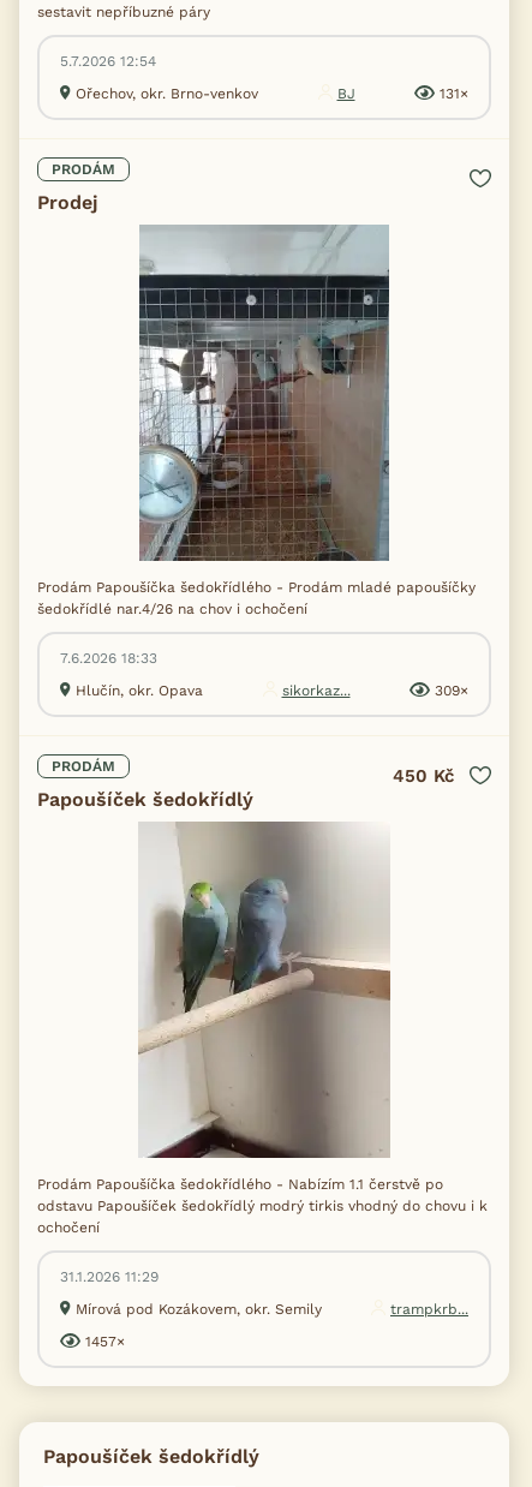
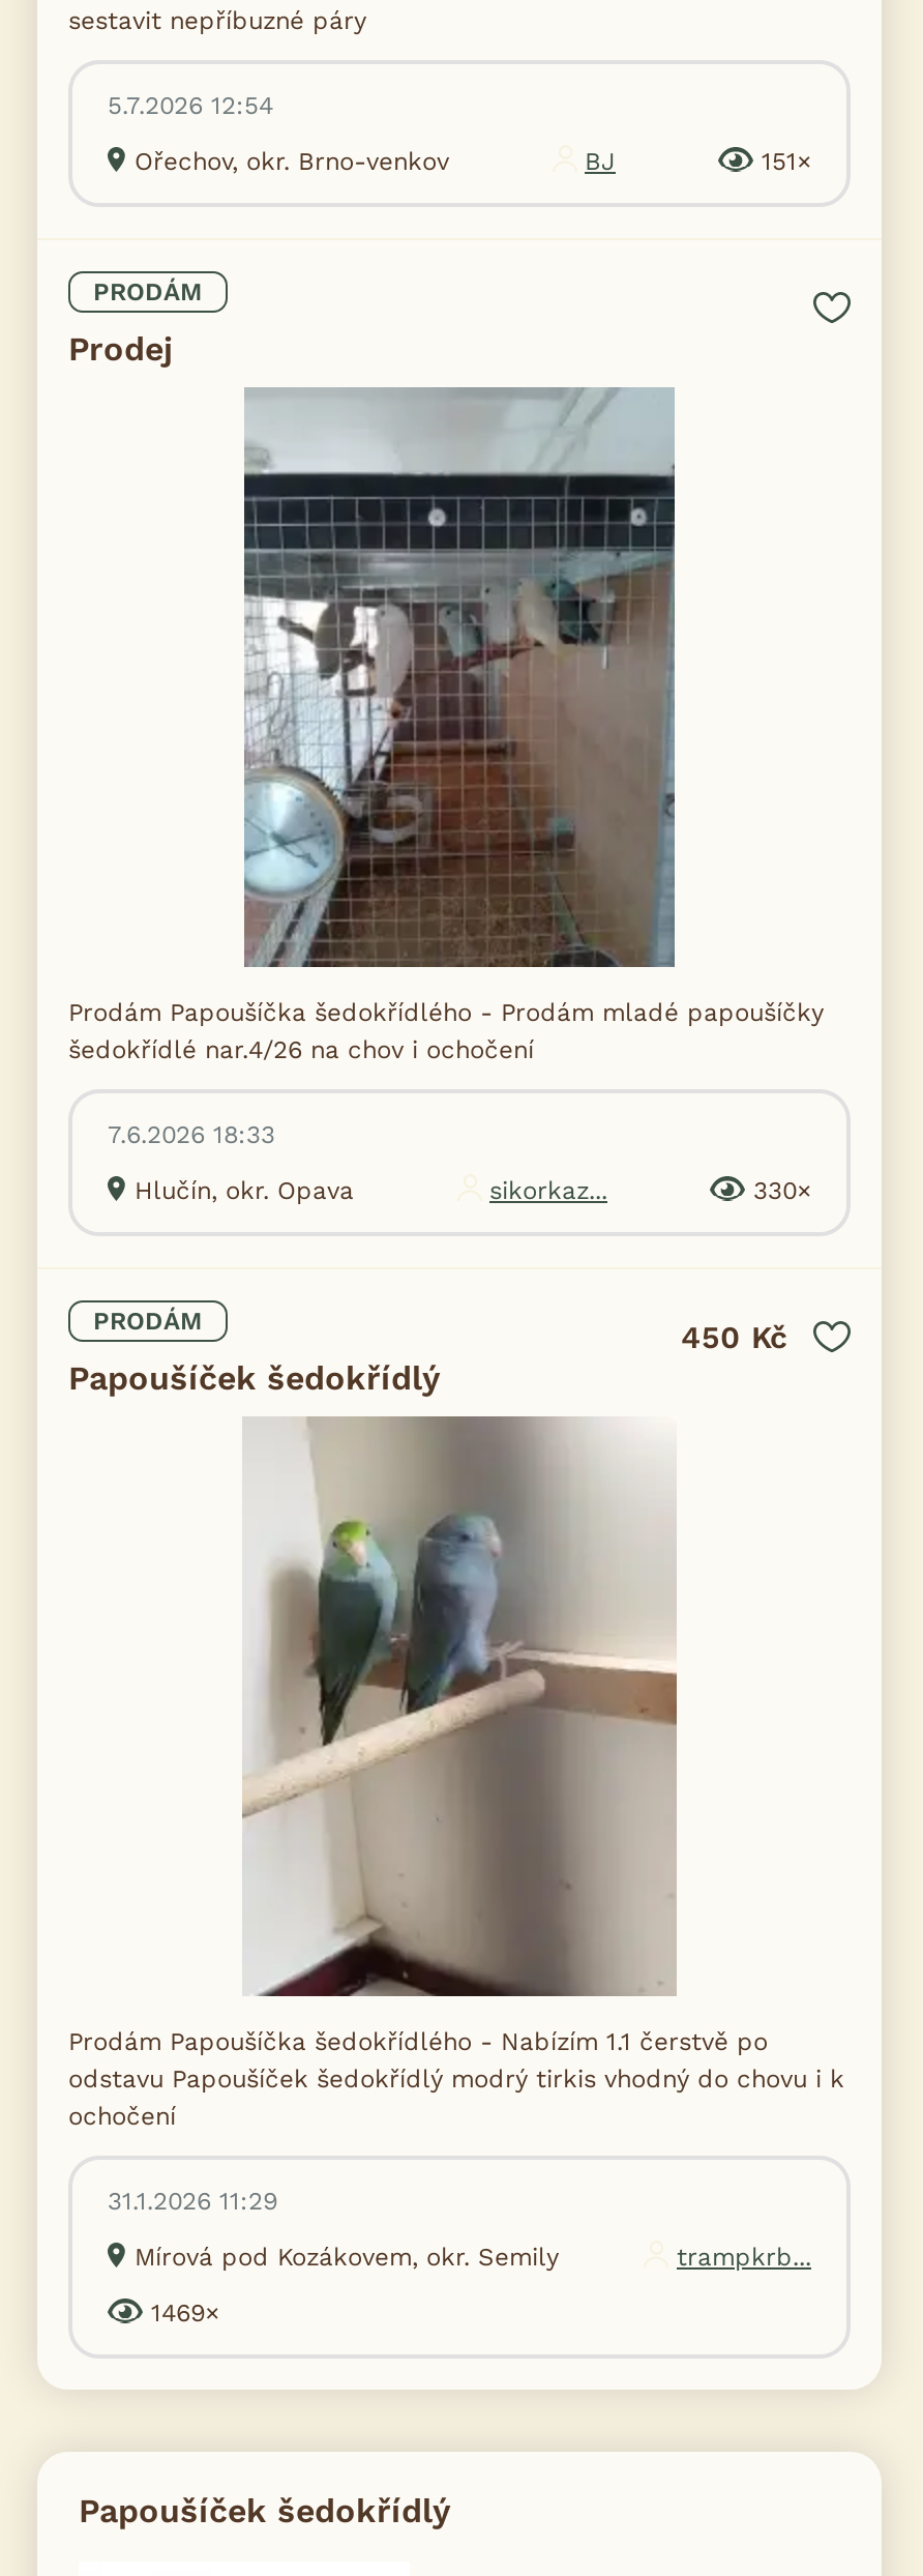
[435,85,468,102] 131× -> [753,147,811,176] 151×
[430,682,468,699] 309× -> [745,1176,811,1205] 330×
[80,1333,125,1350] 1457× -> [143,2299,219,2328] 1469×

